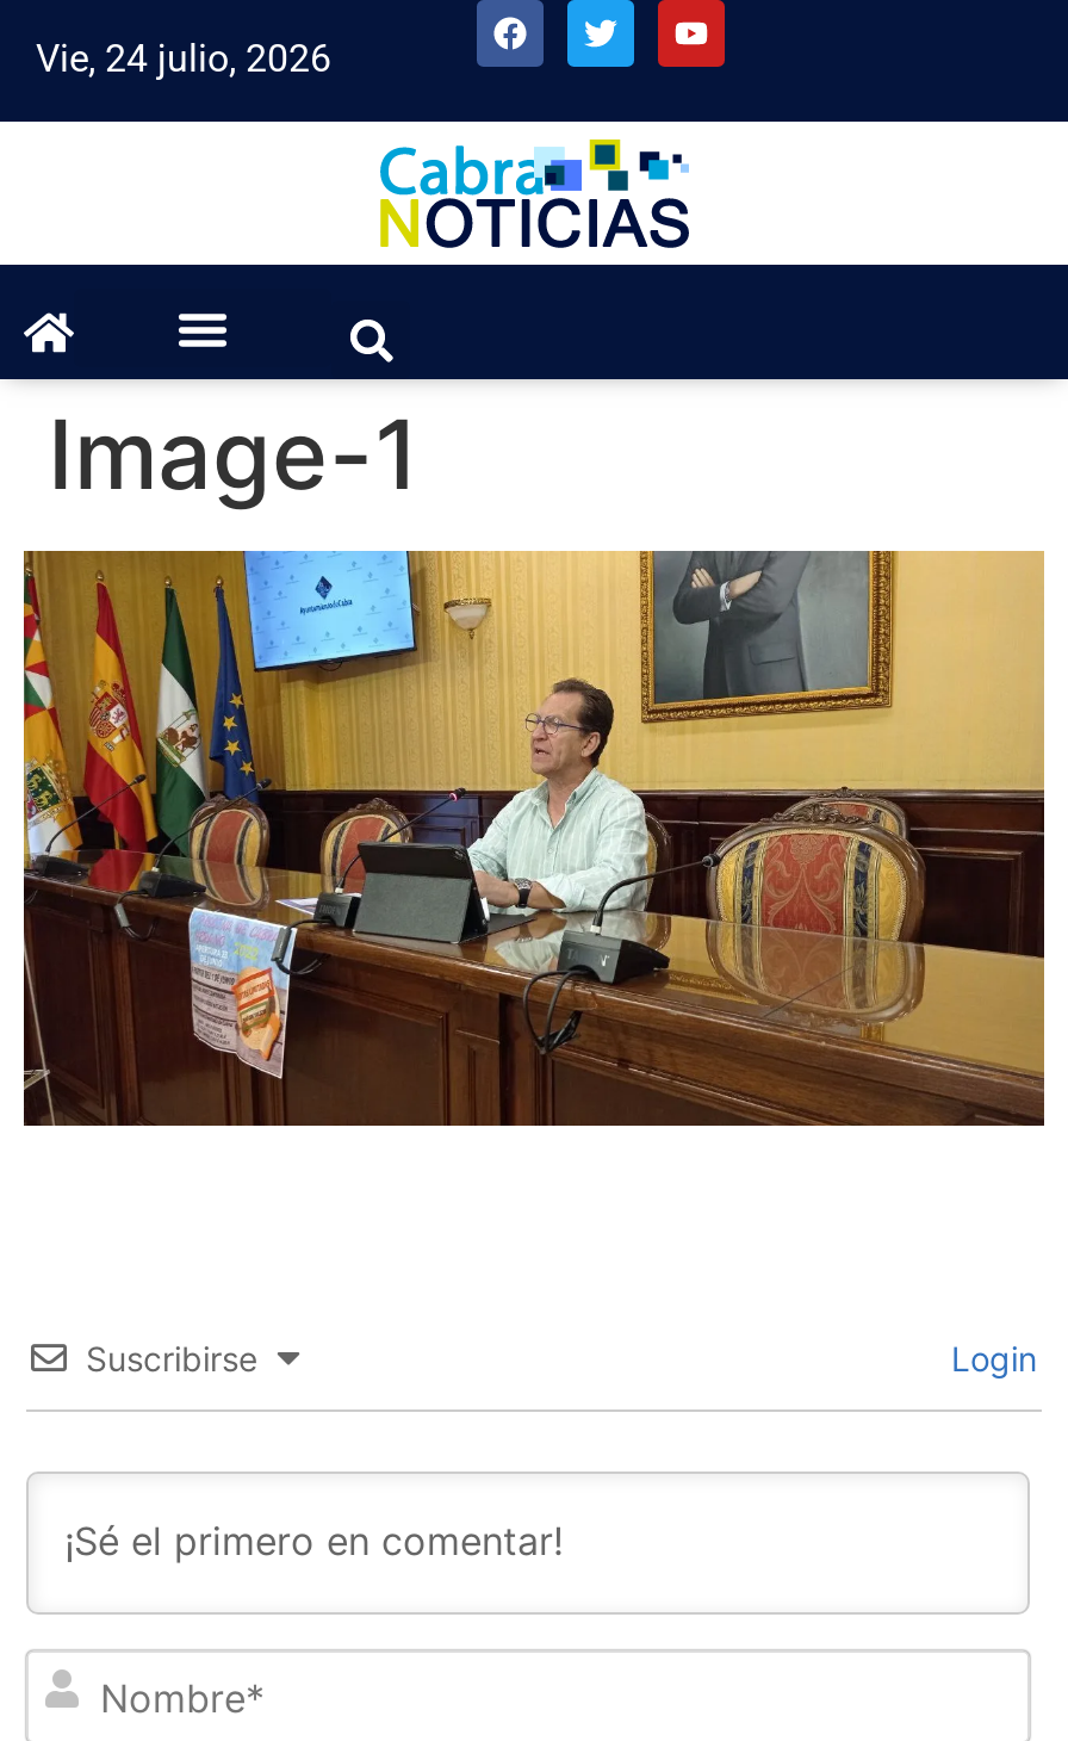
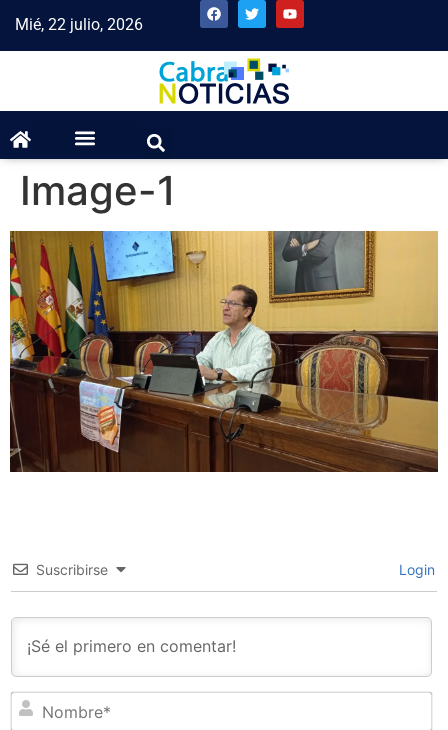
[36,36,331,81] Vie, 24 julio, 2026 -> [15,15,143,34] Mié, 22 julio, 2026

